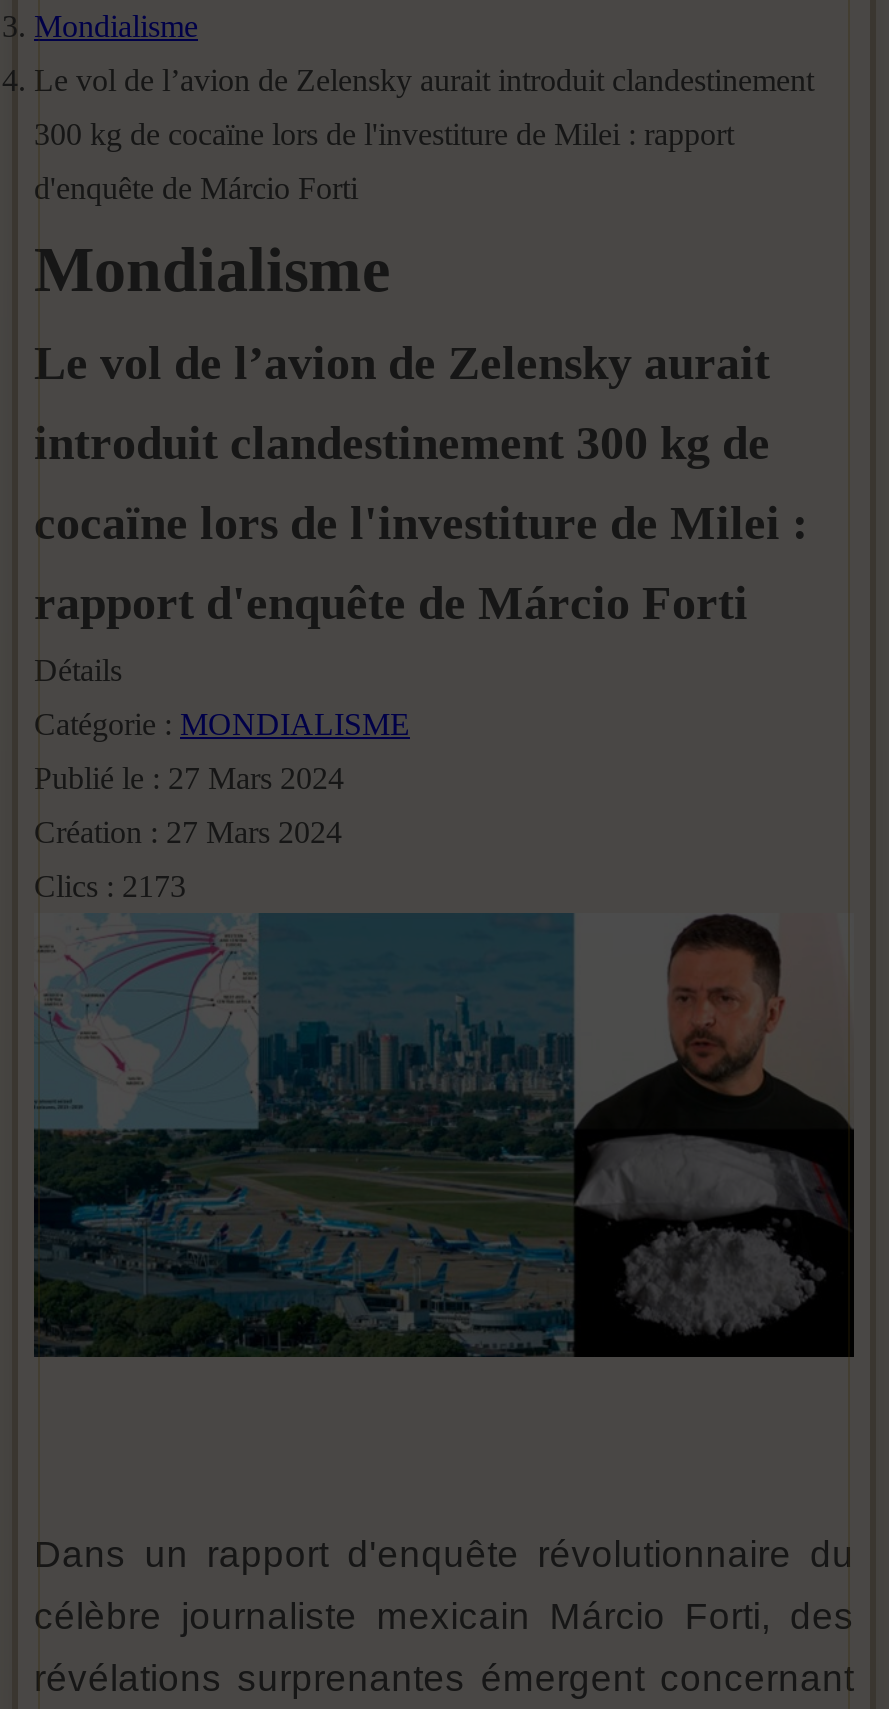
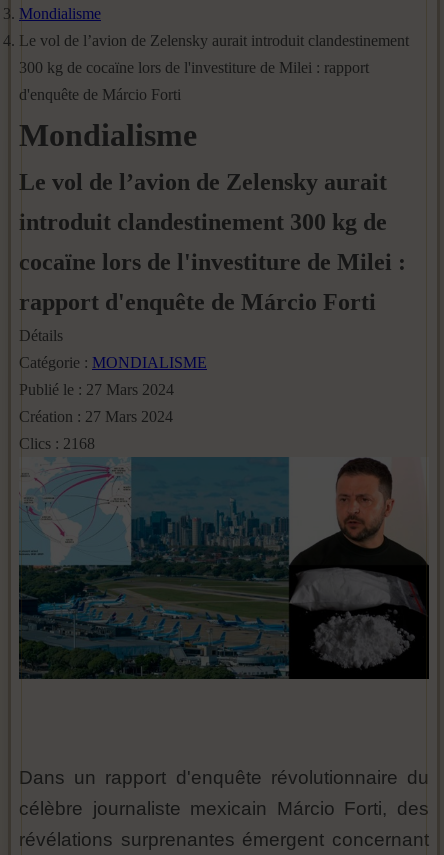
[34,869,186,903] Clics : 2173 -> [19,435,95,452] Clics : 2168

